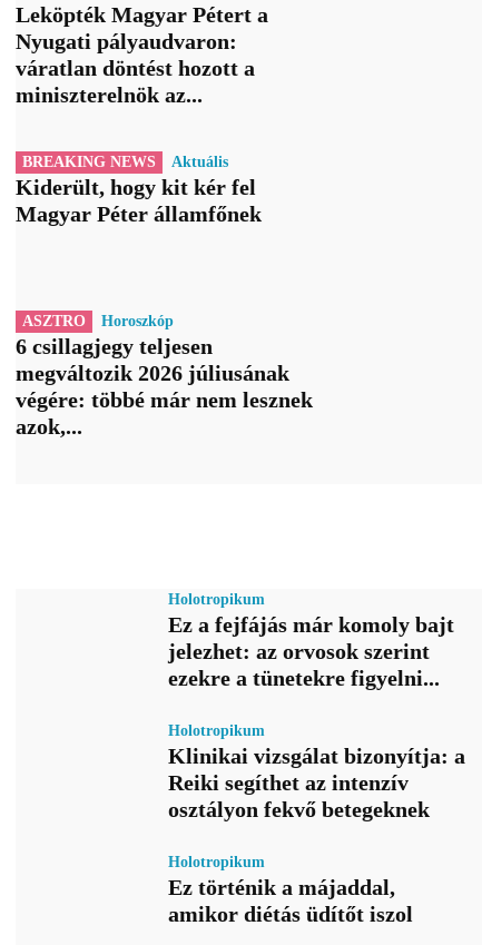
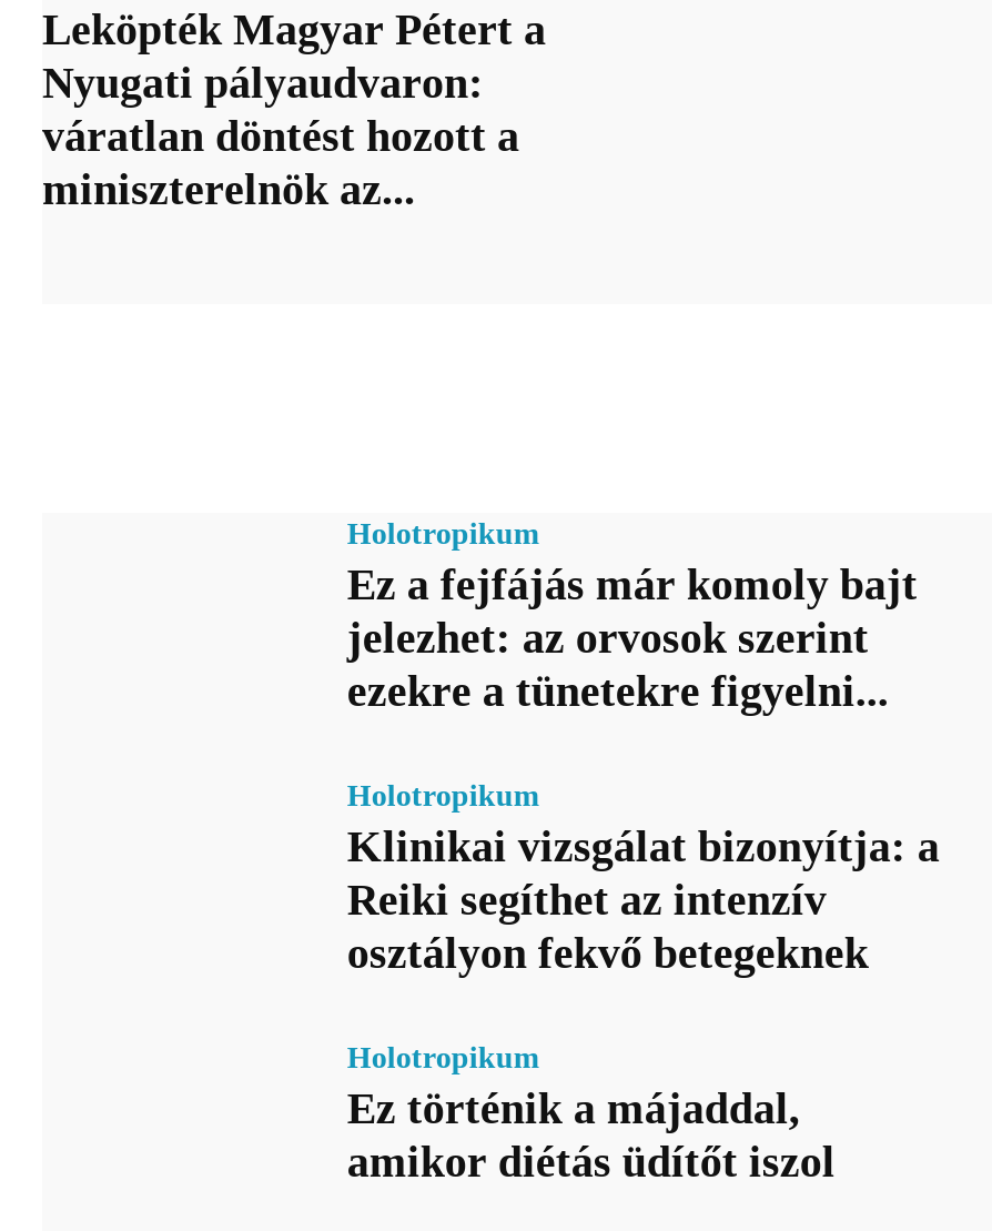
[16,153,262,226] BREAKING NEWS | Aktuális | Kiderült, hogy kit kér fel | Magyar Péter államfőnek -> none
[16,313,313,439] ASZTRO | Horoszkóp | 6 csillagjegy teljesen | megváltozik 2026 júliusának | végére: többé már nem lesznek | azok,... -> none

